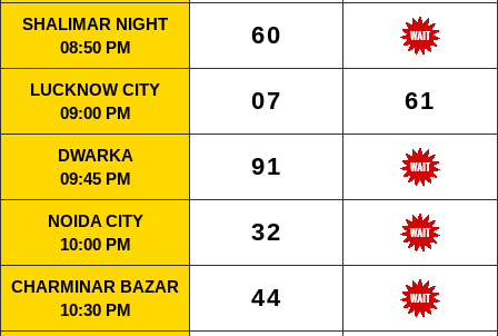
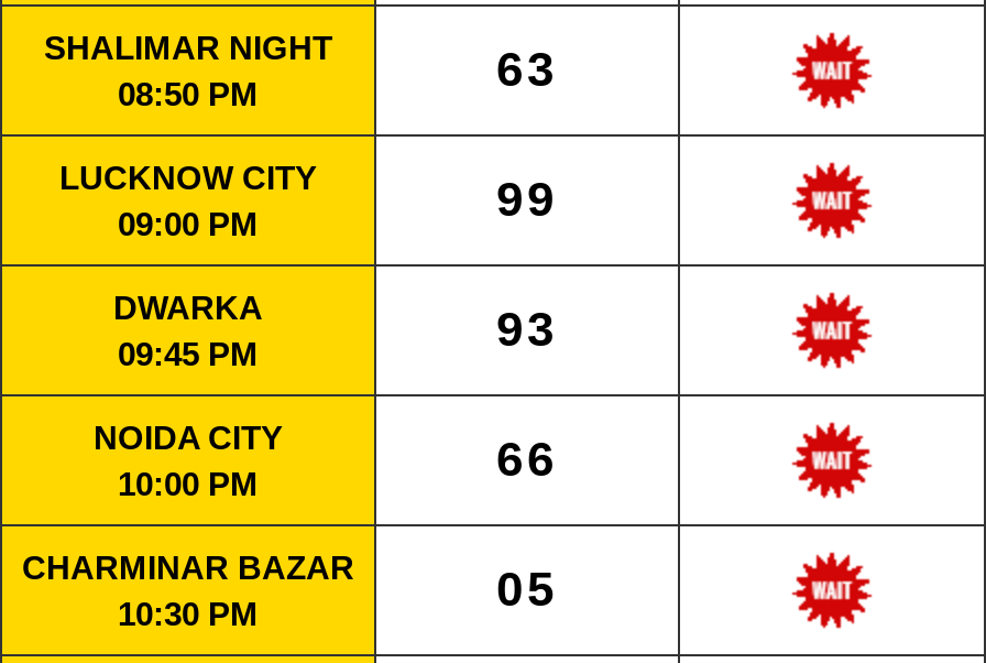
[251,21,282,49] 60 -> [496,41,558,96] 63
[251,87,436,115] 07 | 61 -> [496,171,558,226] 99
[251,153,282,181] 91 -> [496,301,558,356] 93
[251,218,282,246] 32 -> [496,431,558,486] 66
[251,284,282,312] 44 -> [496,561,558,616] 05

